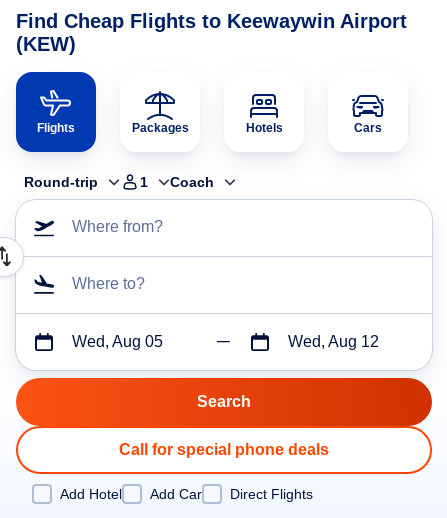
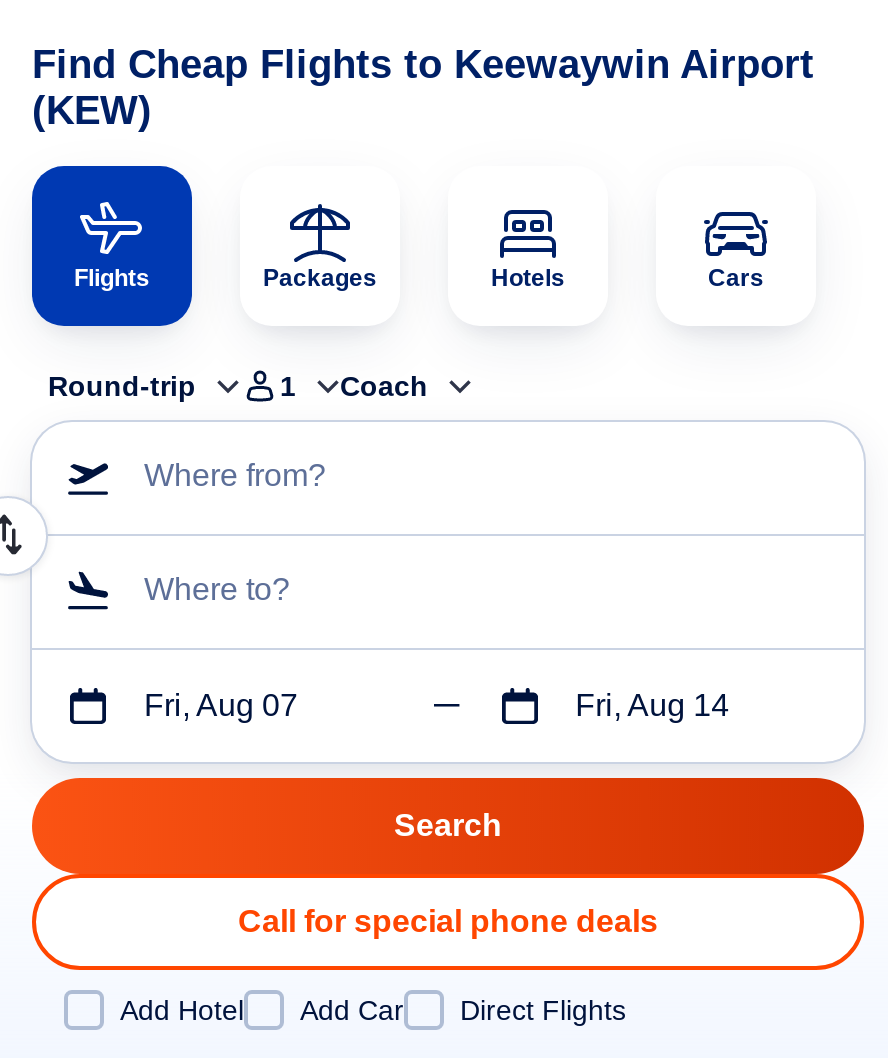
[72,333,163,350] Wed, Aug 05 -> [144,688,298,722] Fri, Aug 07
[288,333,379,350] Wed, Aug 12 -> [575,688,729,722] Fri, Aug 14

